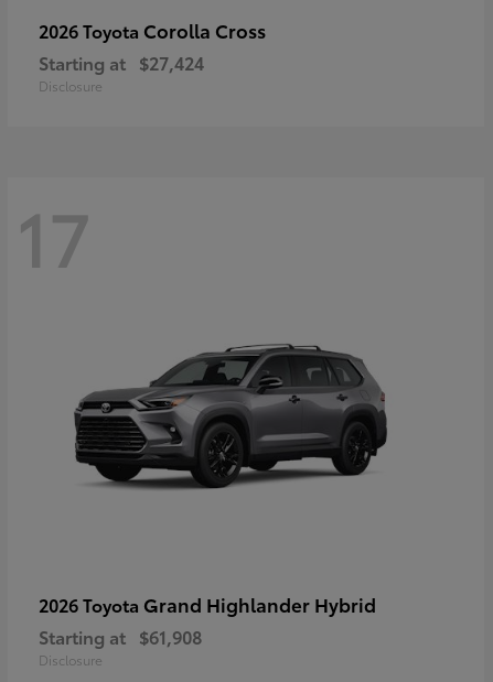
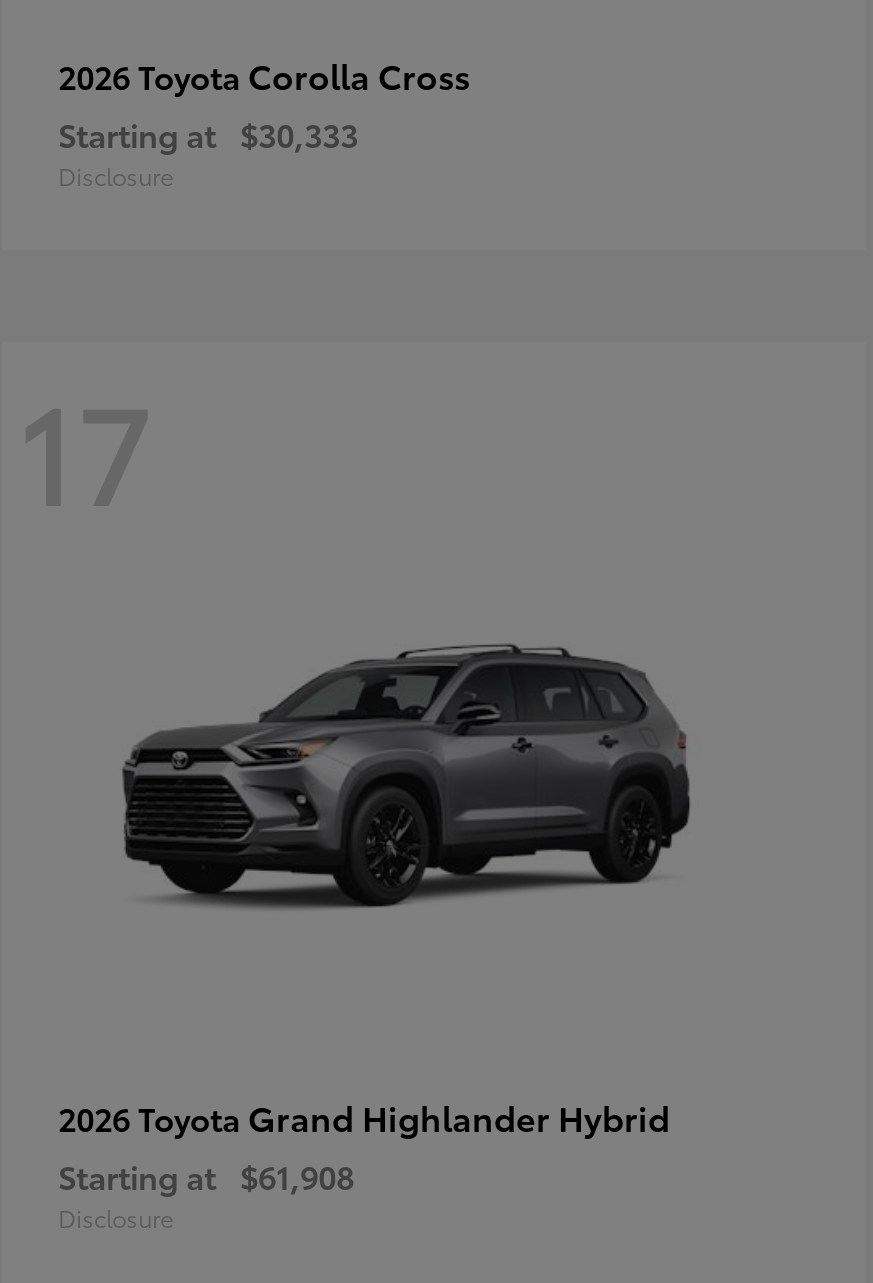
[39,50,204,75] Starting at $27,424 -> [58,110,358,156] Starting at $30,333

